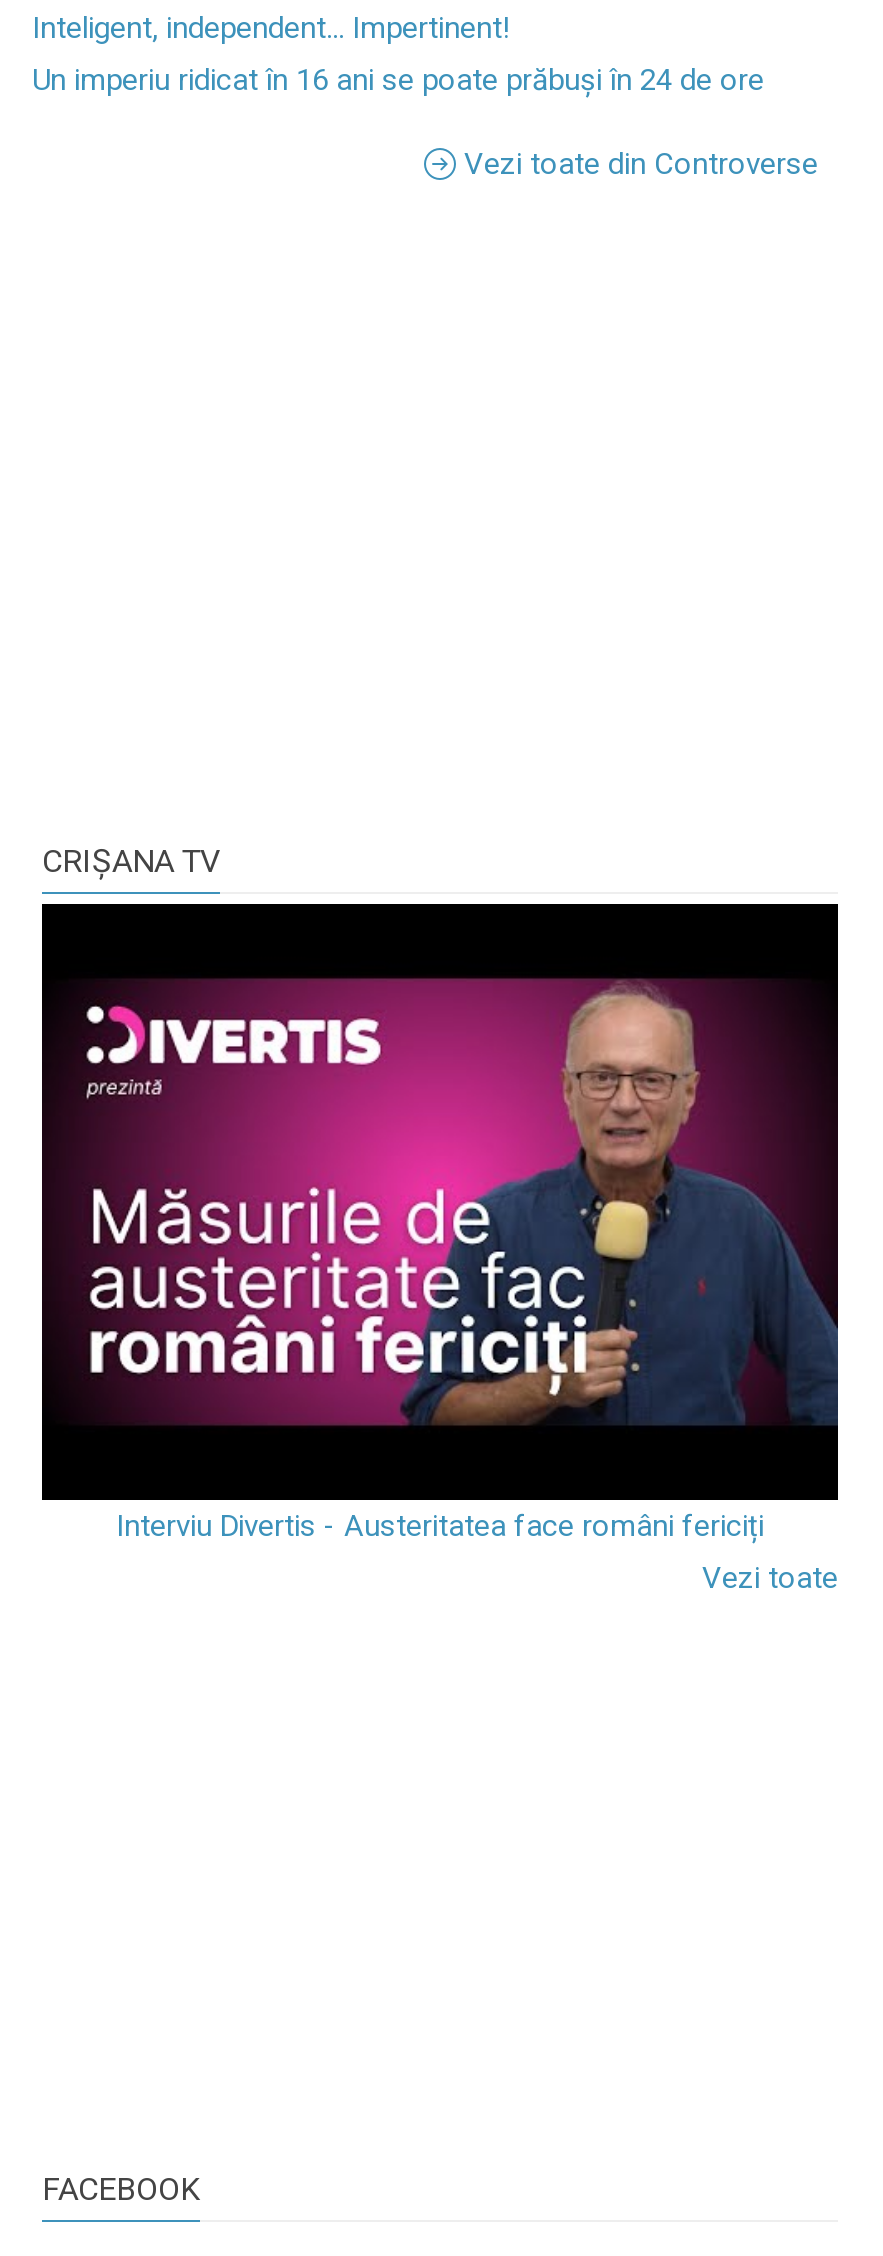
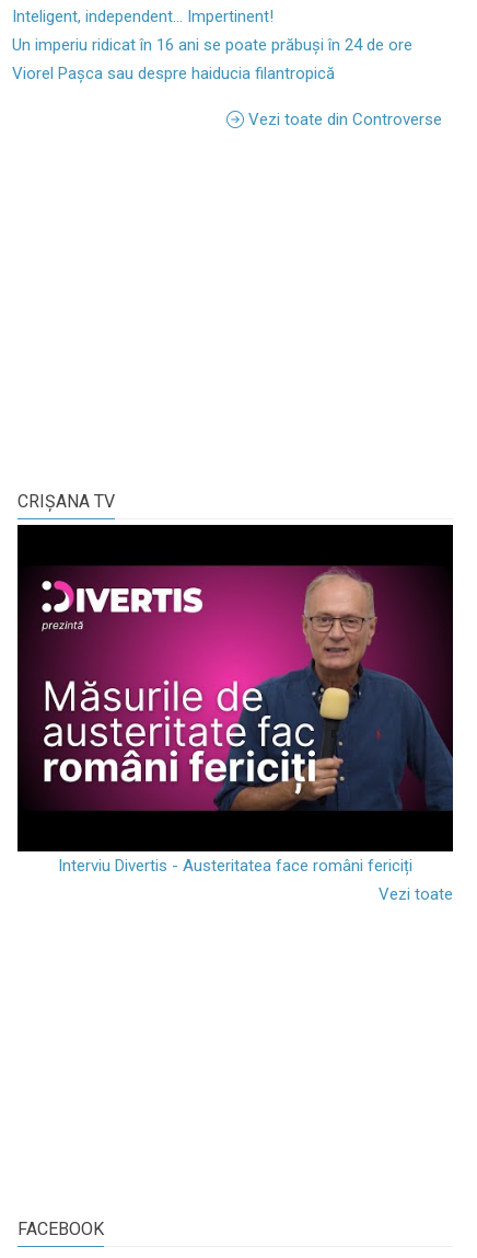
none -> [12,63,335,83] Viorel Pașca sau despre haiducia filantropică

